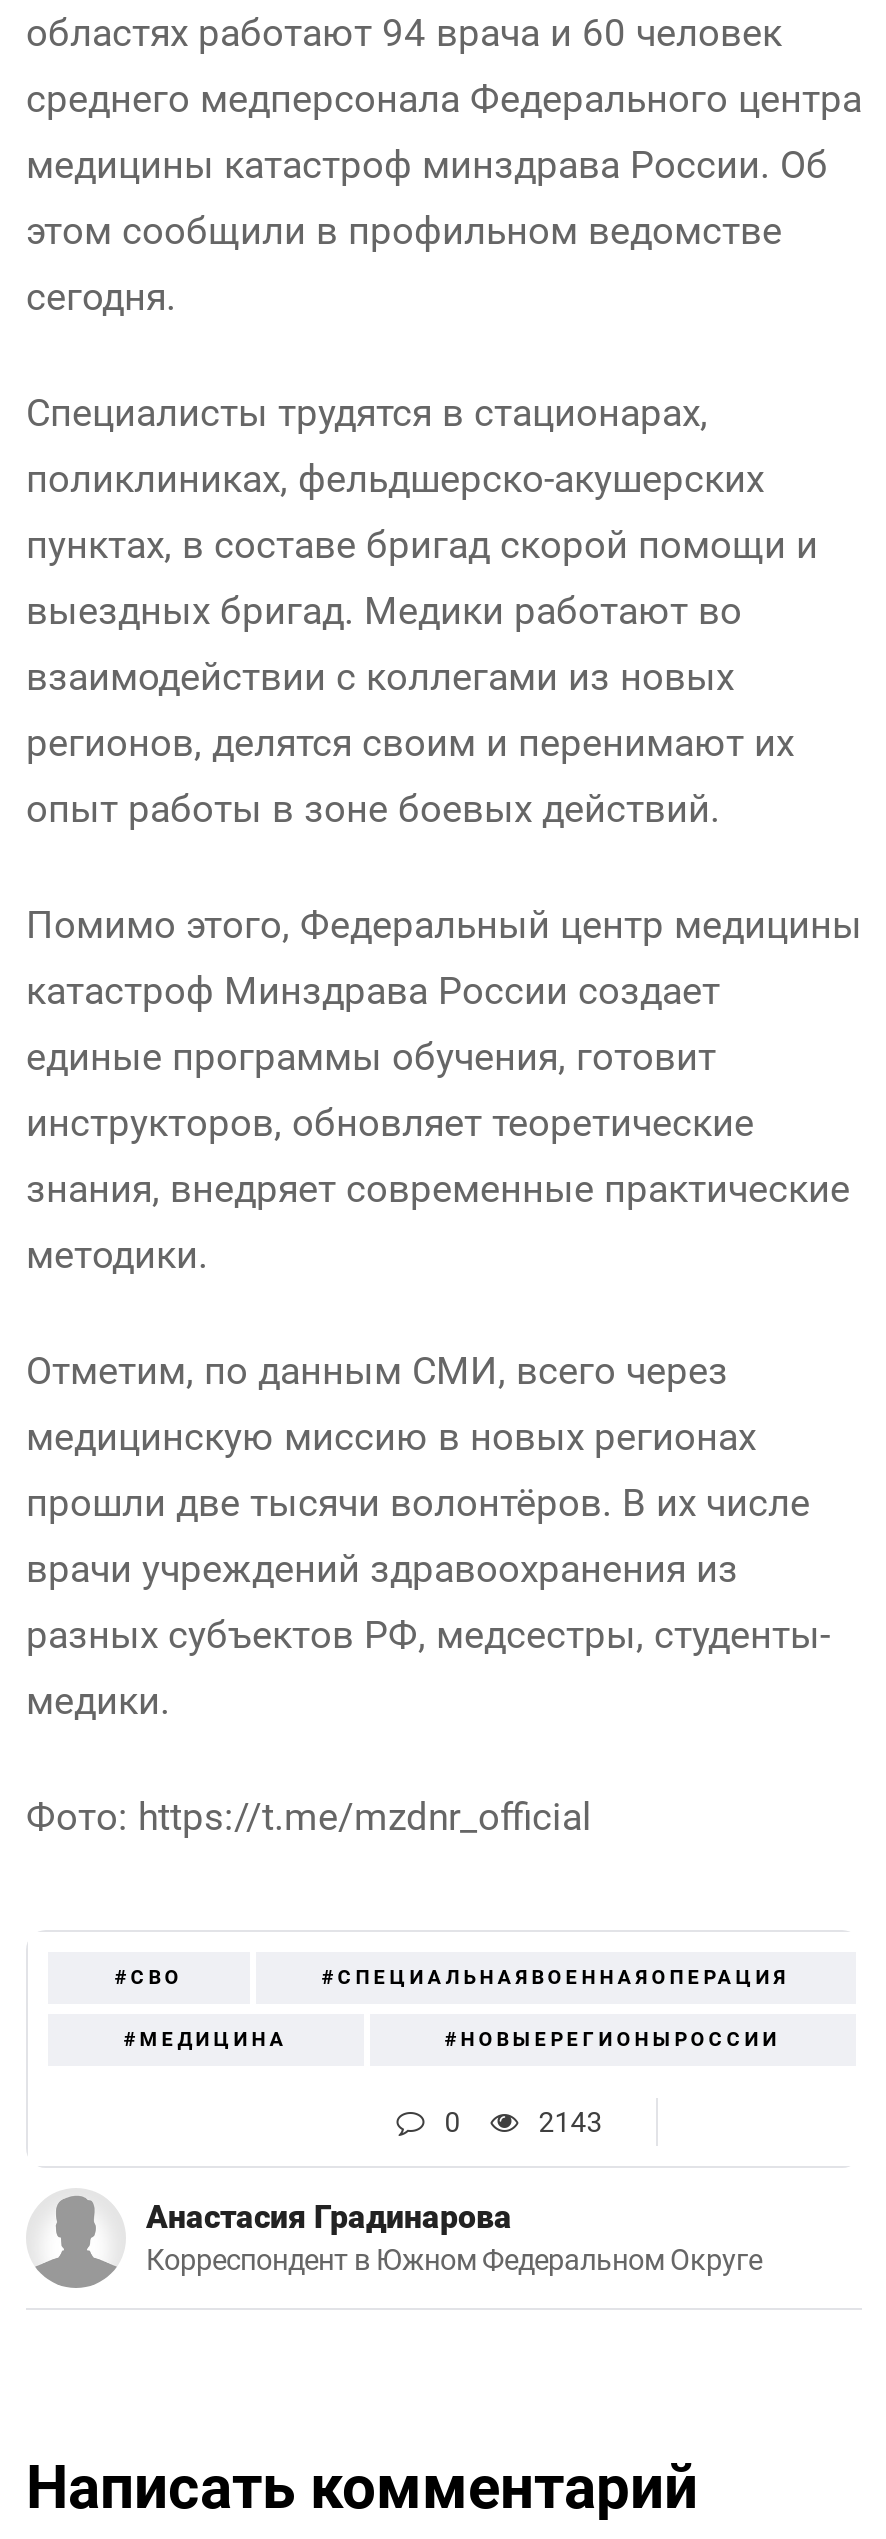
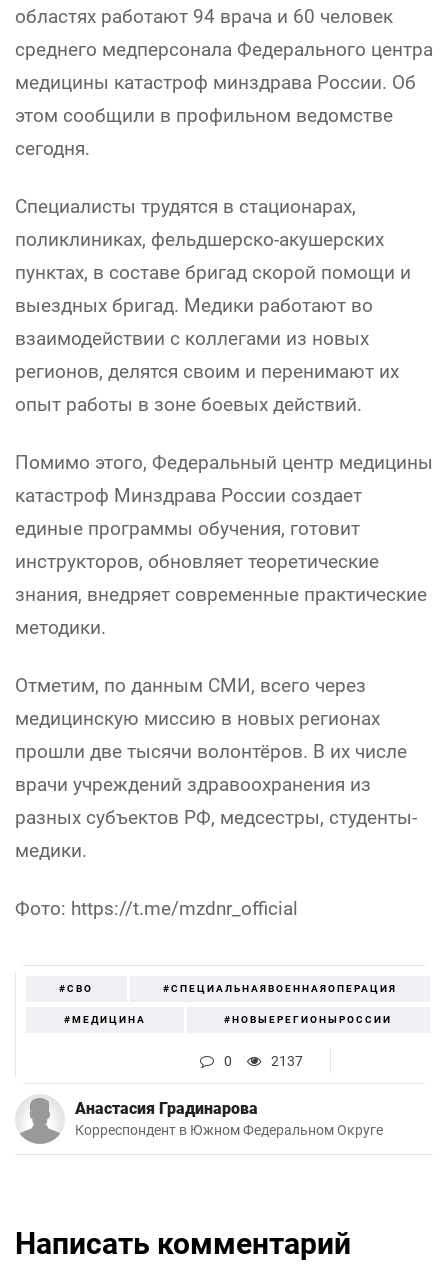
[538,2106,602,2138] 2143 -> [271,1053,303,1069] 2137

